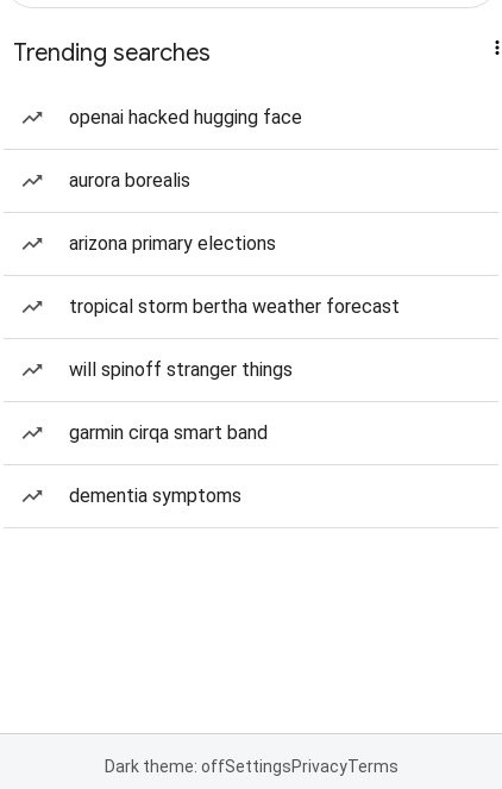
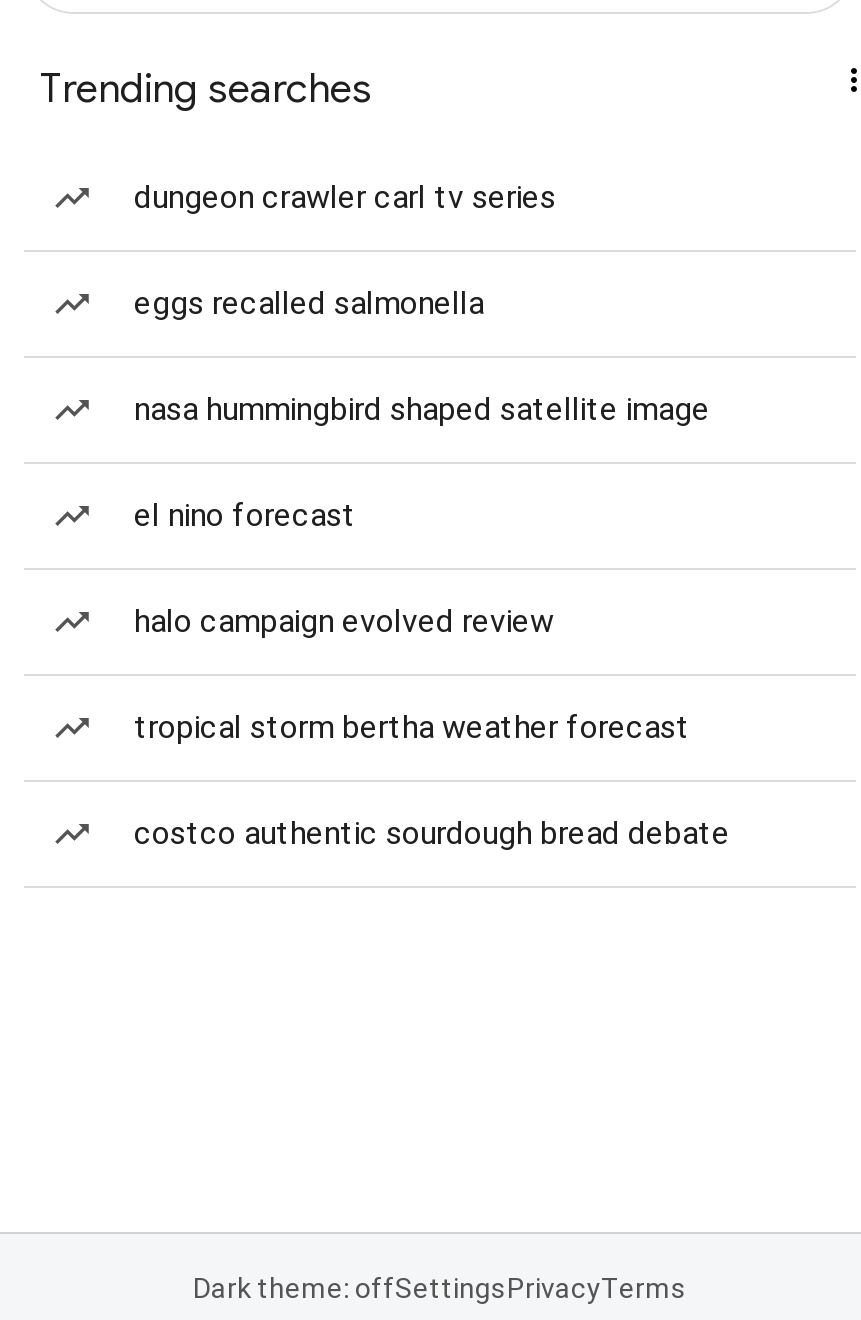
[69,106,302,255] openai hacked hugging face | aurora borealis | arizona primary elections -> [134,178,710,640] dungeon crawler carl tv series | eggs recalled salmonella | nasa hummingbird shaped satellite image | el nino forecast | halo campaign evolved review
moved [69,295,400,318] -> [134,708,690,746]: tropical storm bertha weather forecast
[69,358,293,507] will spinoff stranger things | garmin cirqa smart band | dementia symptoms -> [134,814,730,852] costco authentic sourdough bread debate

